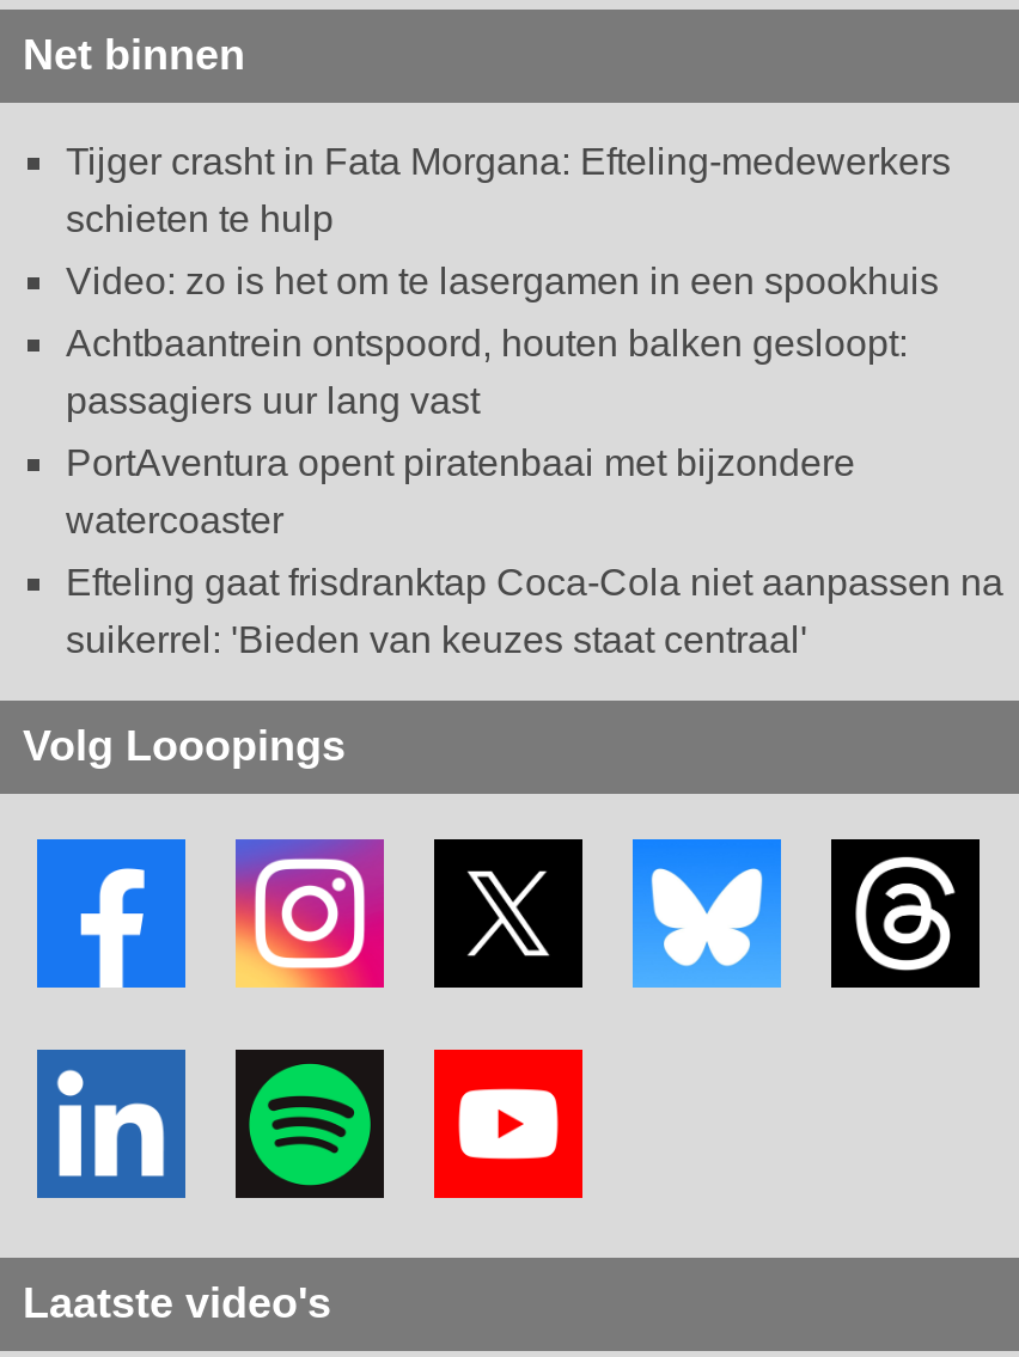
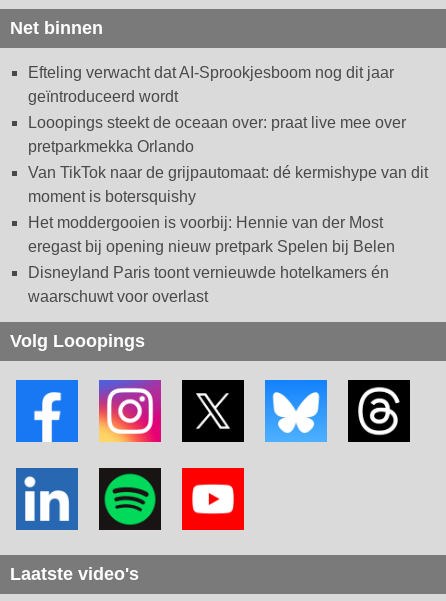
[66,140,951,238] Tijger crasht in Fata Morgana: Efteling-medewerkers | schieten te hulp -> [28,63,394,104] Efteling verwacht dat AI-Sprookjesboom nog dit jaar | geïntroduceerd wordt
[66,259,939,300] Video: zo is het om te lasergamen in een spookhuis -> [28,113,406,154] Looopings steekt de oceaan over: praat live mee over | pretparkmekka Orlando
[66,322,908,420] Achtbaantrein ontspoord, houten balken gesloopt: | passagiers uur lang vast -> [28,163,428,204] Van TikTok naar de grijpautomaat: dé kermishype van dit | moment is botersquishy
[66,441,855,539] PortAventura opent piratenbaai met bijzondere | watercoaster -> [28,213,395,254] Het moddergooien is voorbij: Hennie van der Most | eregast bij opening nieuw pretpark Spelen bij Belen
[66,561,1003,659] Efteling gaat frisdranktap Coca-Cola niet aanpassen na | suikerrel: 'Bieden van keuzes staat centraal' -> [28,263,389,304] Disneyland Paris toont vernieuwde hotelkamers én | waarschuwt voor overlast

